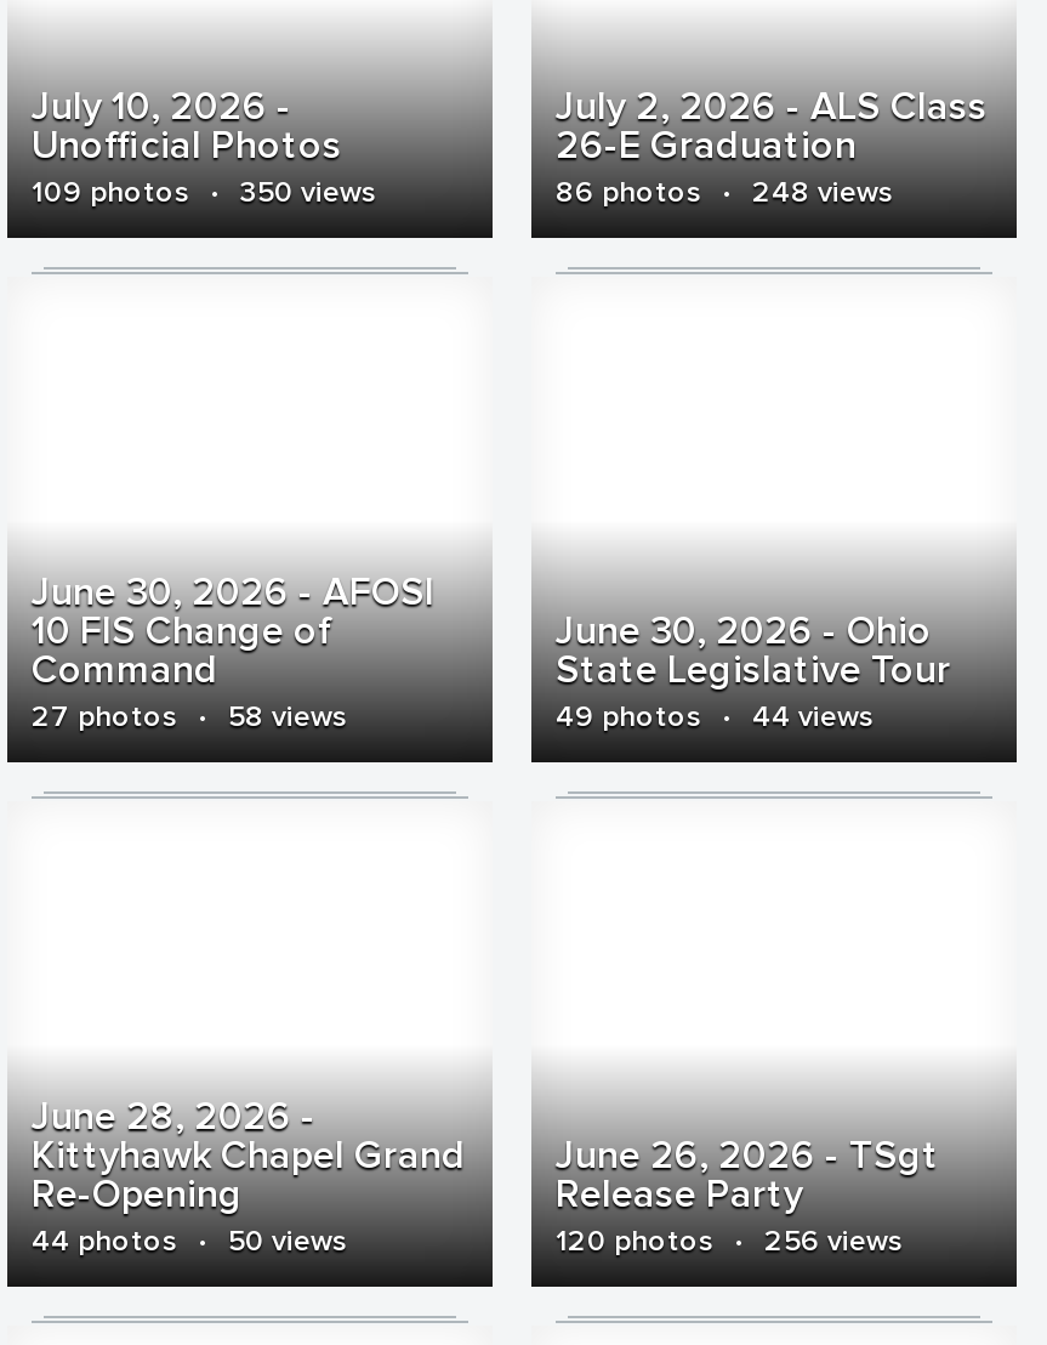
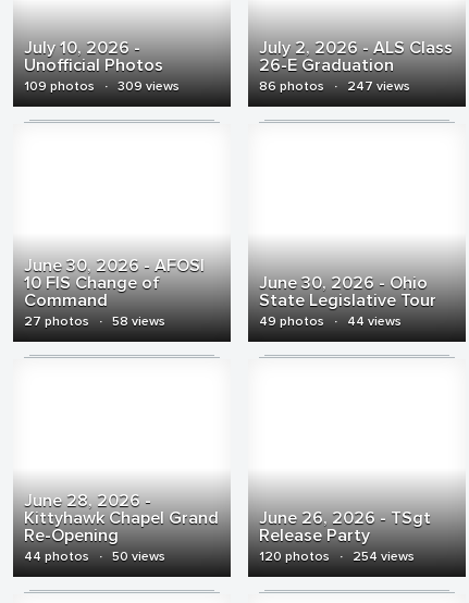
[32,175,376,211] 109 photos · 350 views -> [24,78,180,95] 109 photos · 309 views
[556,175,893,211] 86 photos · 248 views -> [259,78,410,95] 86 photos · 247 views
[556,1224,903,1260] 120 photos · 256 views -> [259,549,415,565] 120 photos · 254 views

